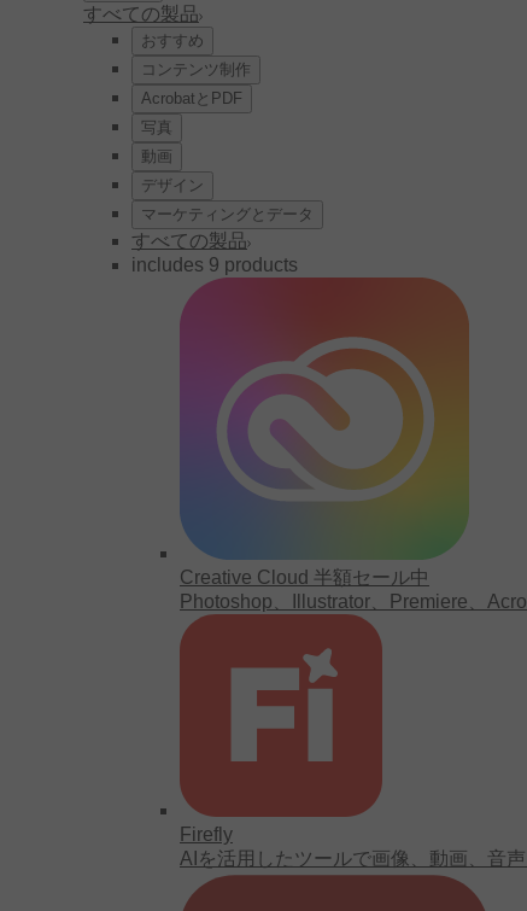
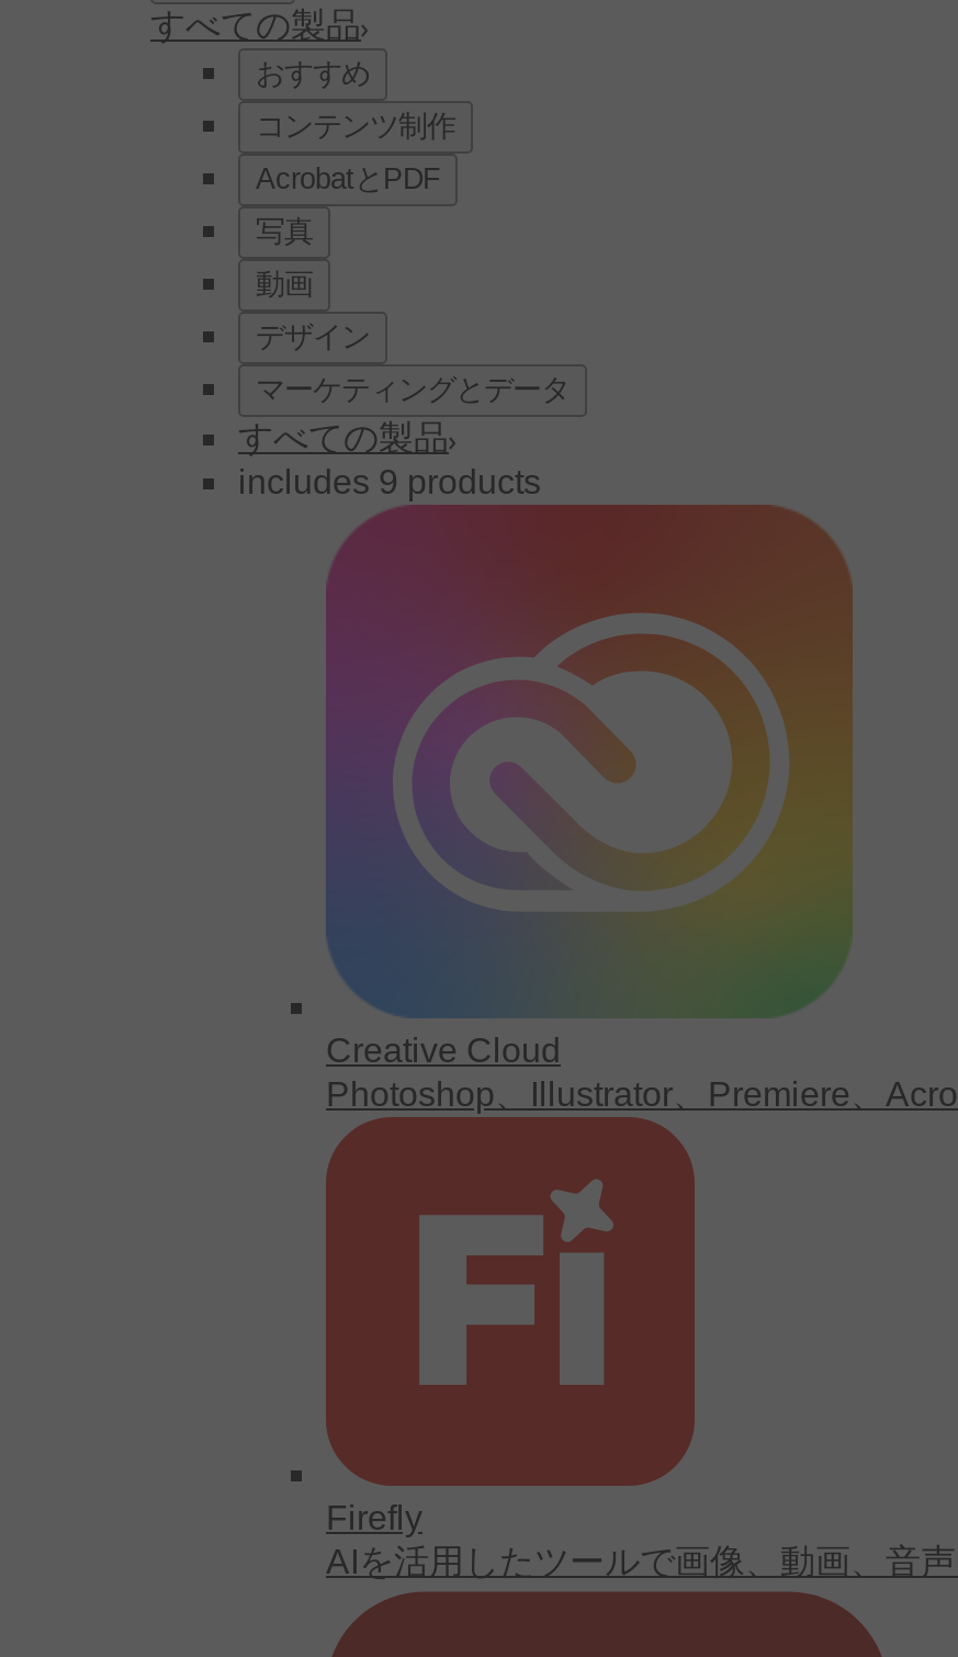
[180,567,429,588] Creative Cloud 半額セール中 -> [326,1032,561,1069] Creative Cloud

